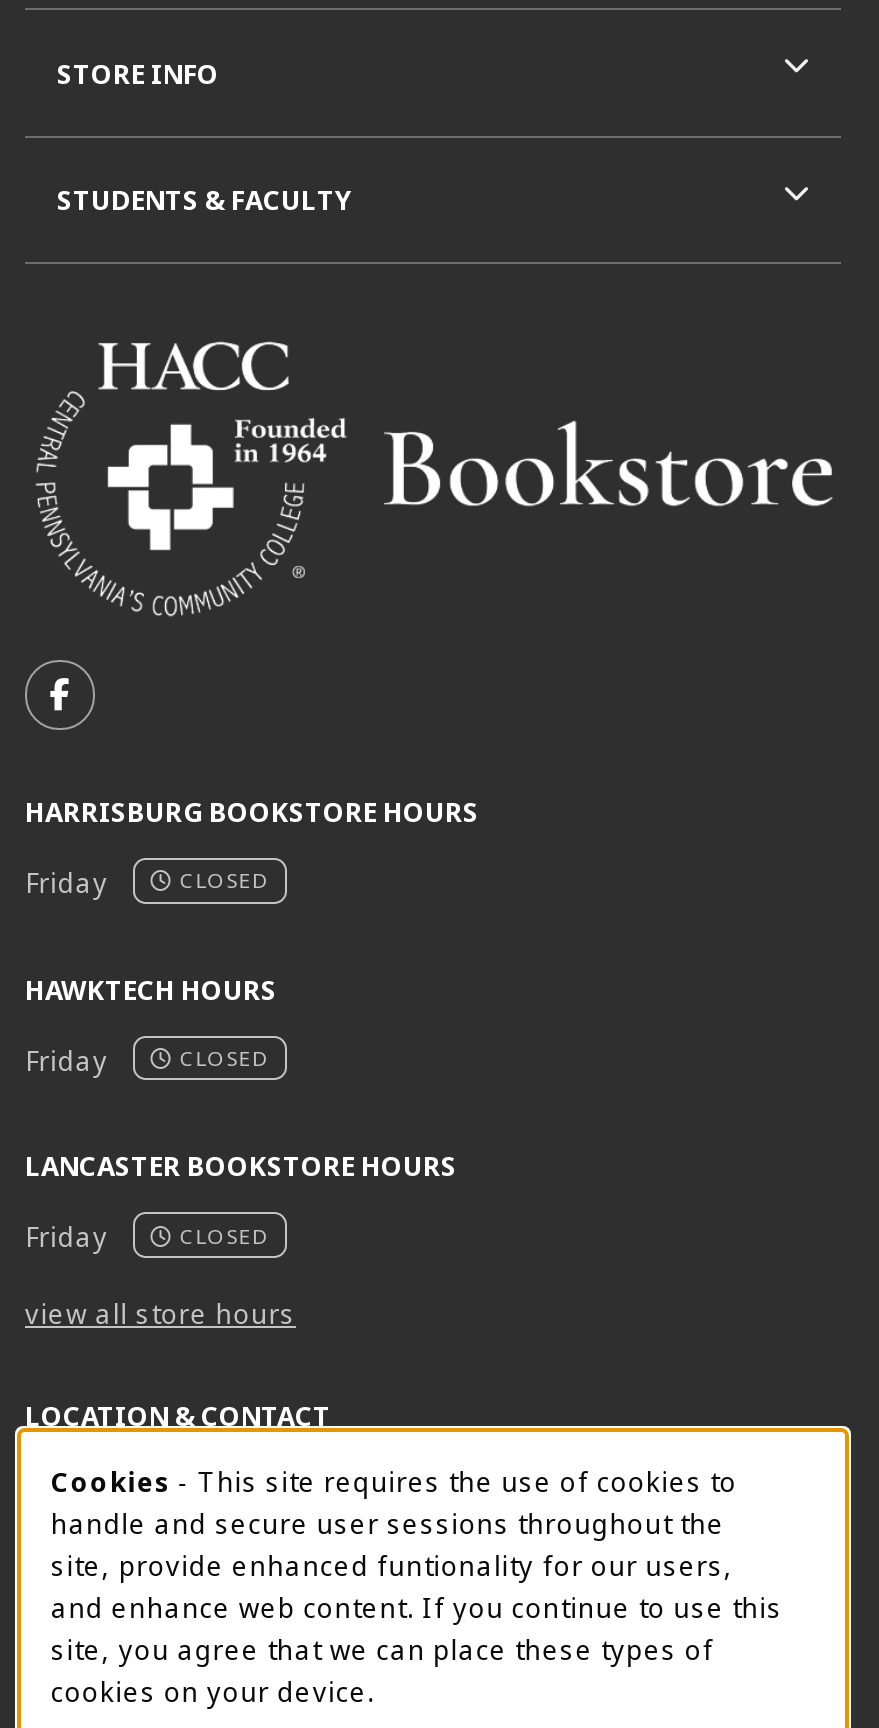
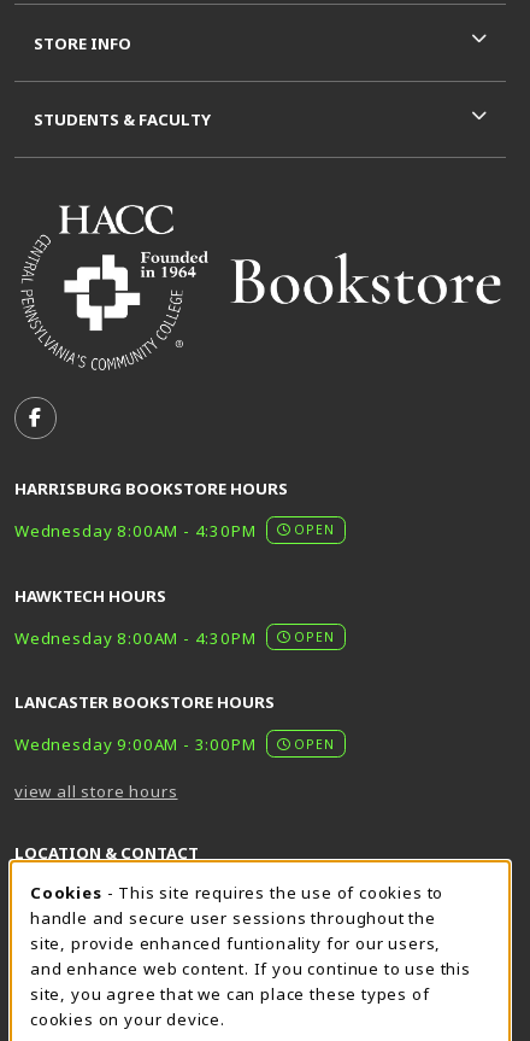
[25,864,270,900] Friday | CLOSED -> [14,520,334,542] Wednesday 8:00AM - 4:30PM | OPEN
[25,1042,270,1078] Friday | CLOSED -> [14,627,334,649] Wednesday 8:00AM - 4:30PM | OPEN
[25,1219,270,1255] Friday | CLOSED -> [14,734,334,756] Wednesday 9:00AM - 3:00PM | OPEN

